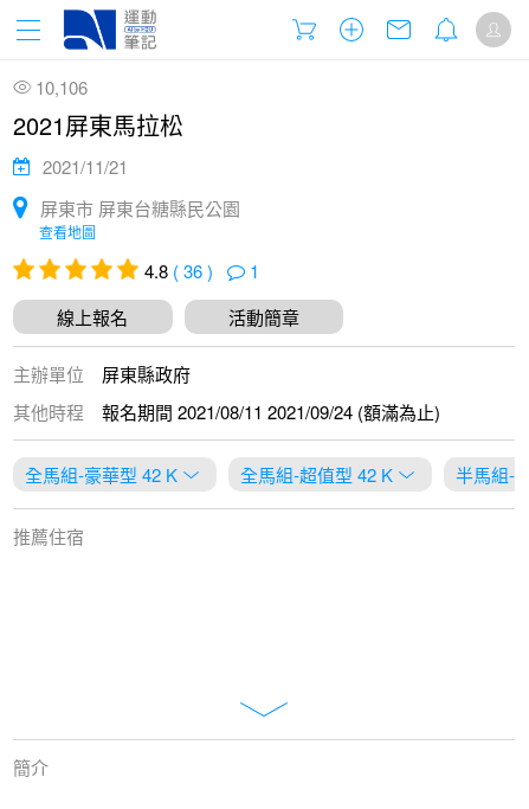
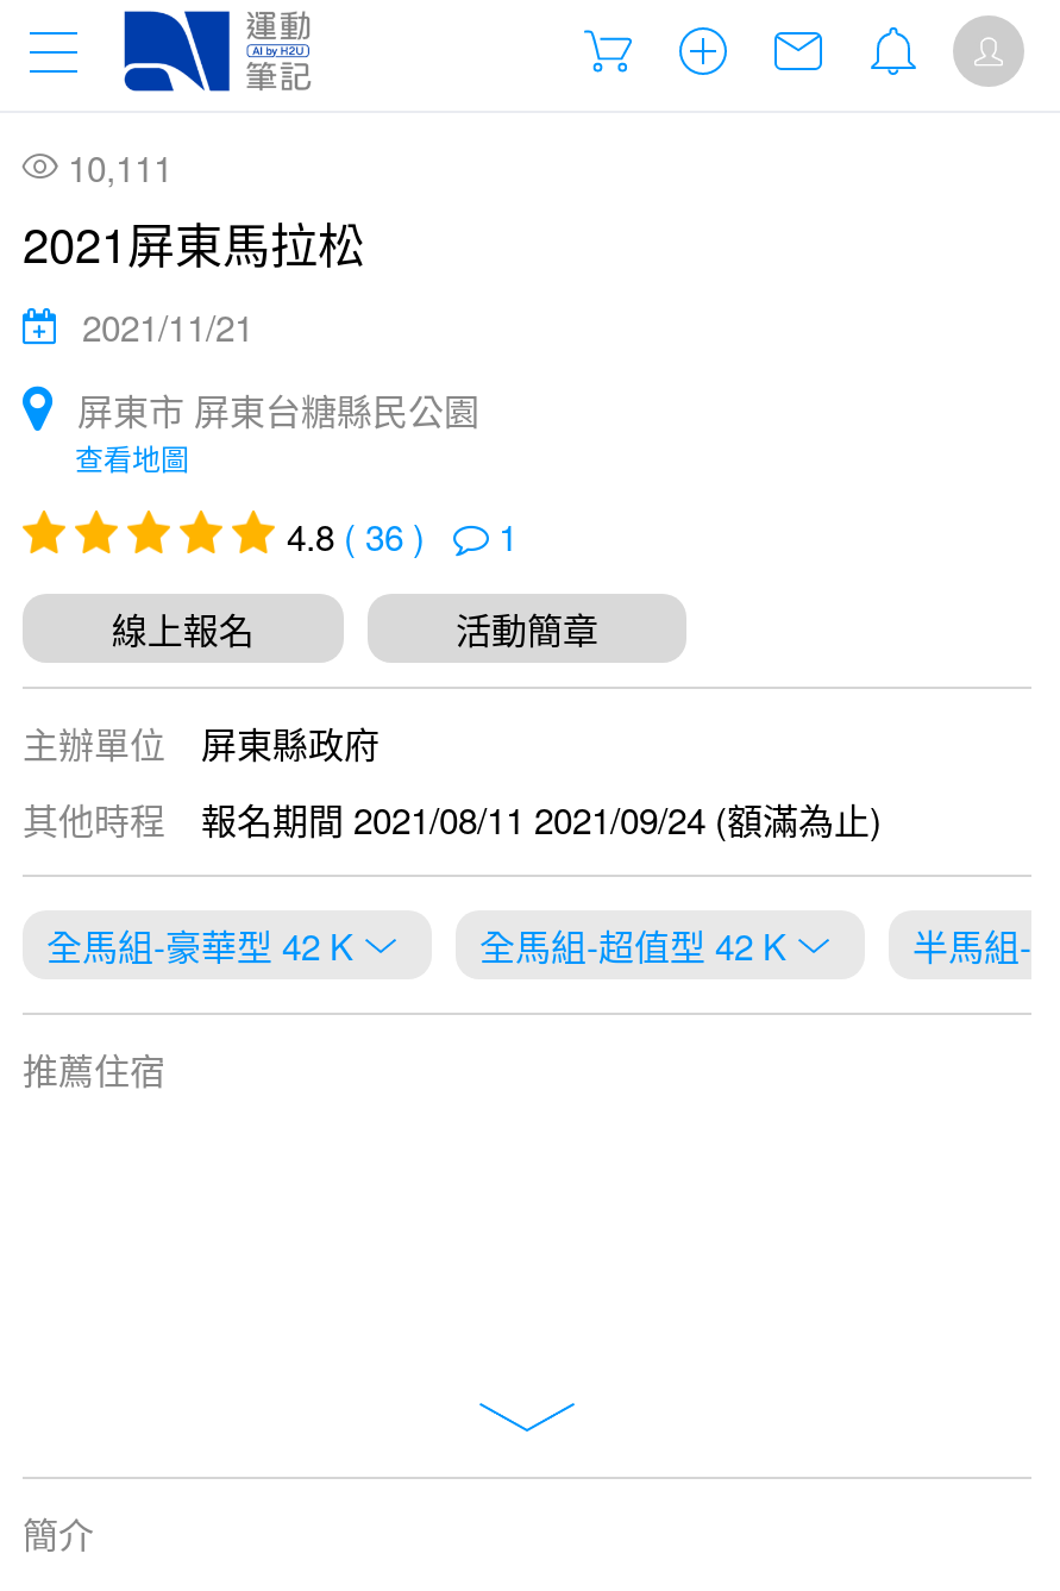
[36,75,88,99] 10,106 -> [68,142,173,192] 10,111

